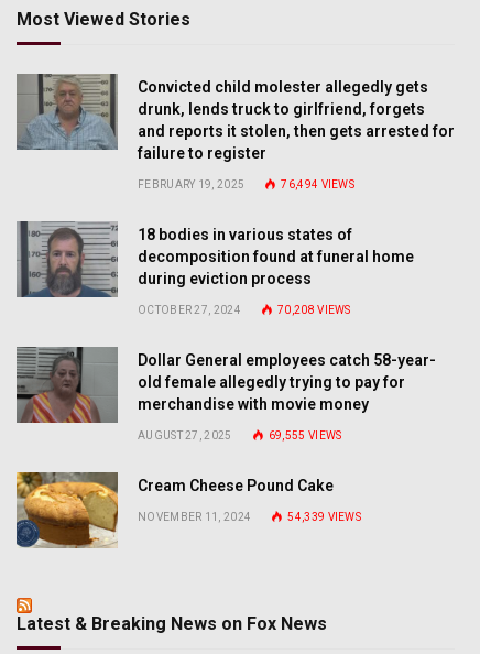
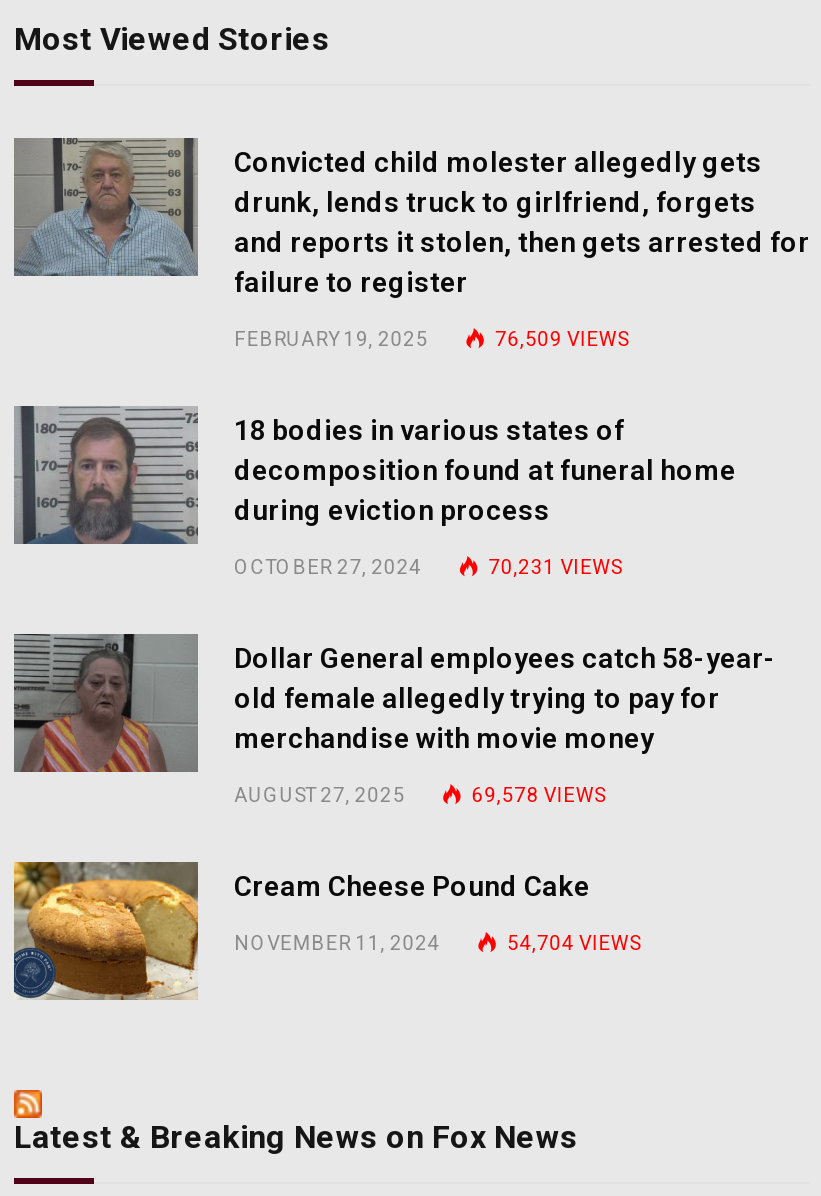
[281,178,354,191] 76,494 VIEWS -> [495,328,628,350] 76,509 VIEWS
[278,304,351,316] 70,208 VIEWS -> [488,556,621,578] 70,231 VIEWS
[268,430,342,442] 69,555 VIEWS -> [472,784,605,806] 69,578 VIEWS
[288,511,361,523] 54,339 VIEWS -> [507,932,640,954] 54,704 VIEWS

